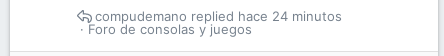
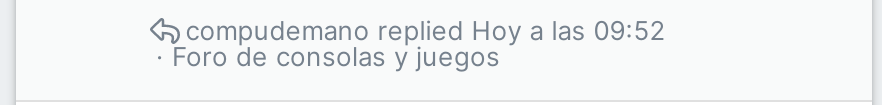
[238,8,342,24] hace 24 minutos -> [471,14,665,46] Hoy a las 09:52

